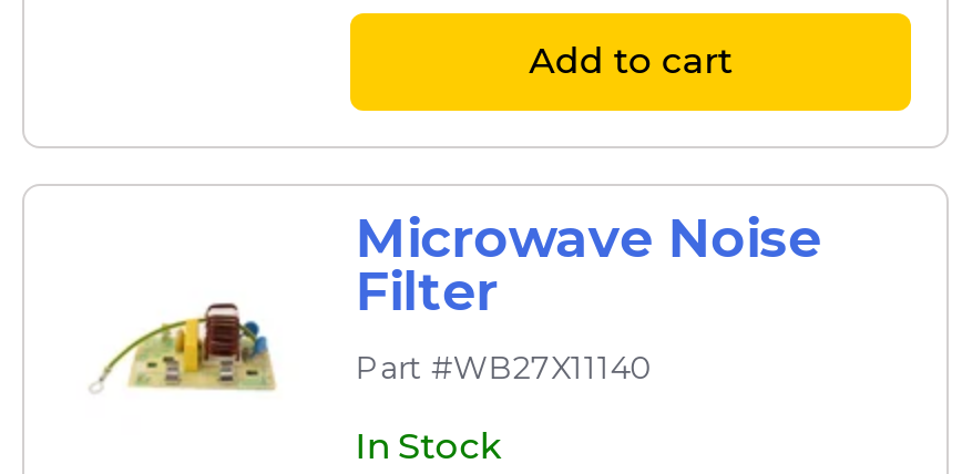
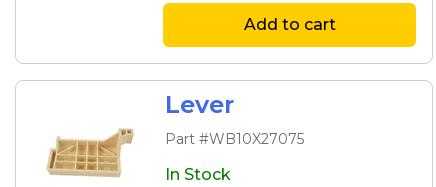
[98,206,821,399] [image] | Microwave Noise | Filter | Part #WB27X11140 -> [46,90,304,178] [image] | Lever | Part #WB10X27075

